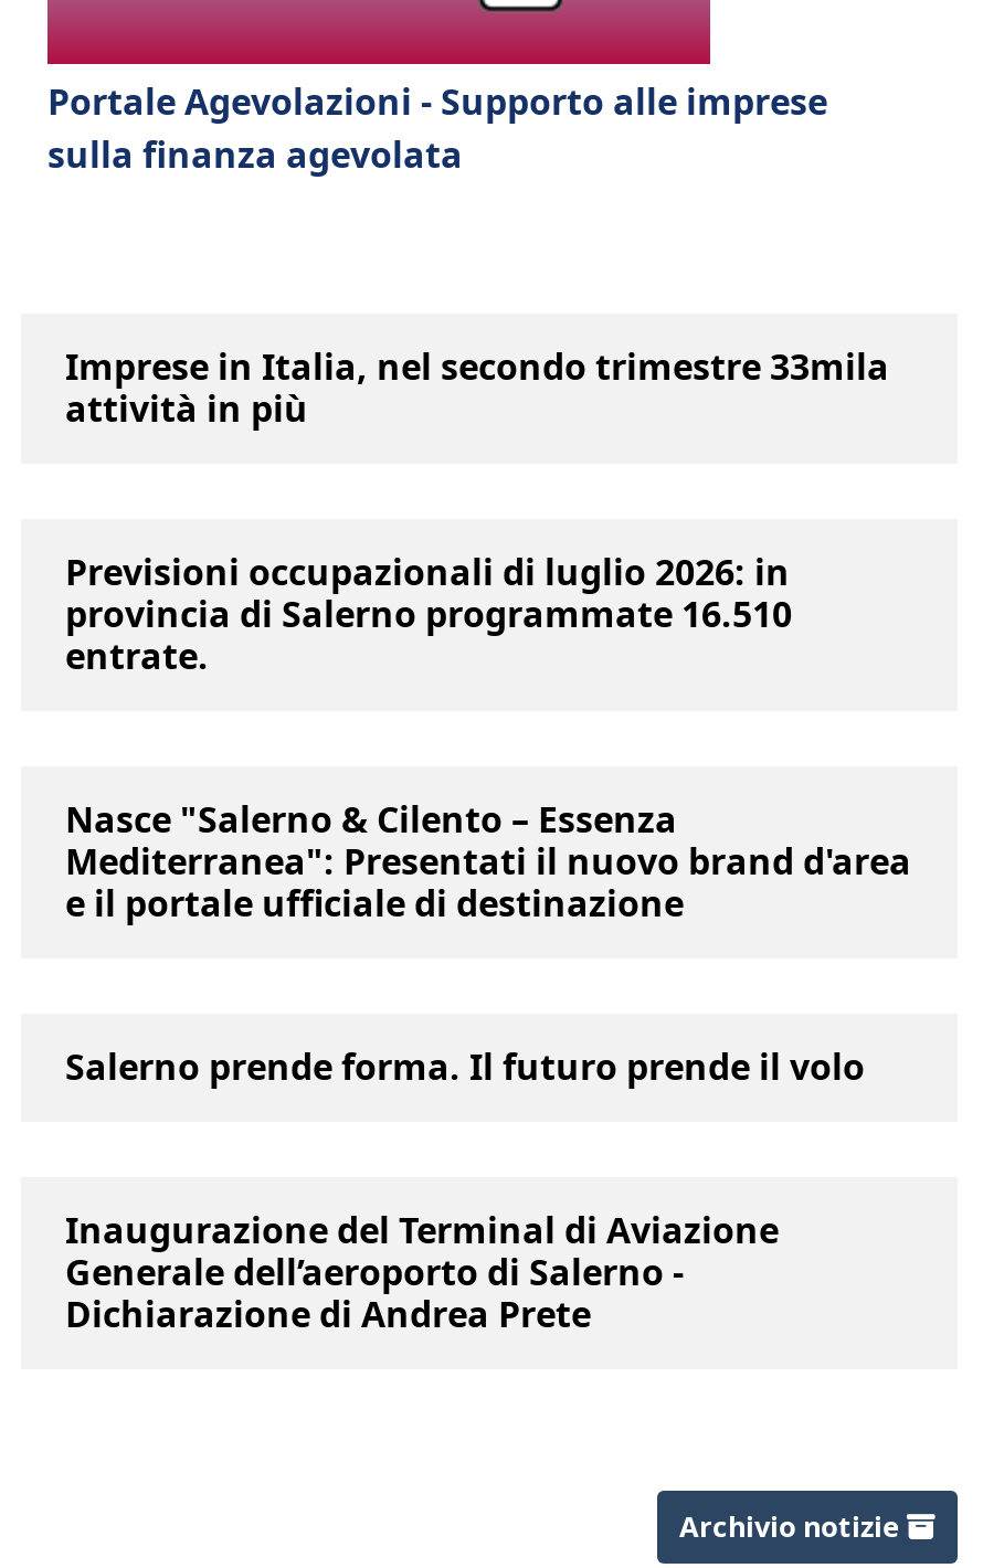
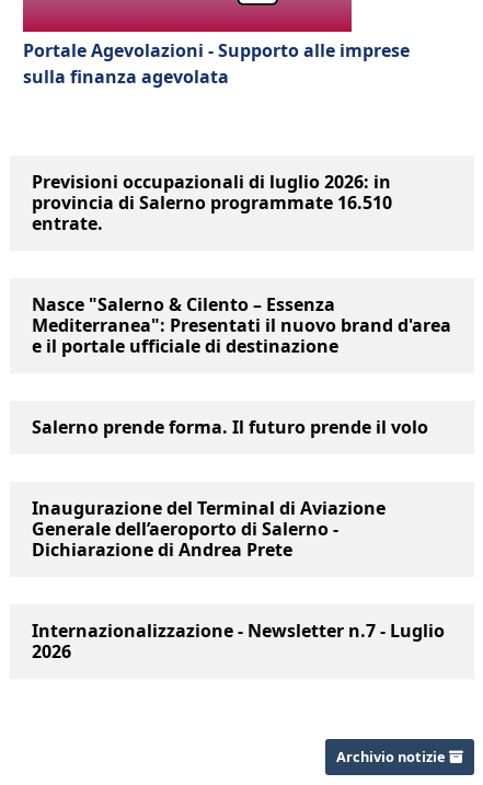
[65,342,889,433] Imprese in Italia, nel secondo trimestre 33mila | attività in più -> none
moved [65,548,911,1338] -> [32,170,451,562]: Previsioni occupazionali di luglio 2026: in | provincia di Salerno programmate 16.510 | entrate. | ... | Generale dell’aeroporto di Salerno - | Dichiarazione di Andrea Prete
none -> [32,619,445,663] Internazionalizzazione - Newsletter n.7 - Luglio | 2026

